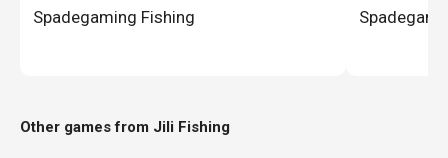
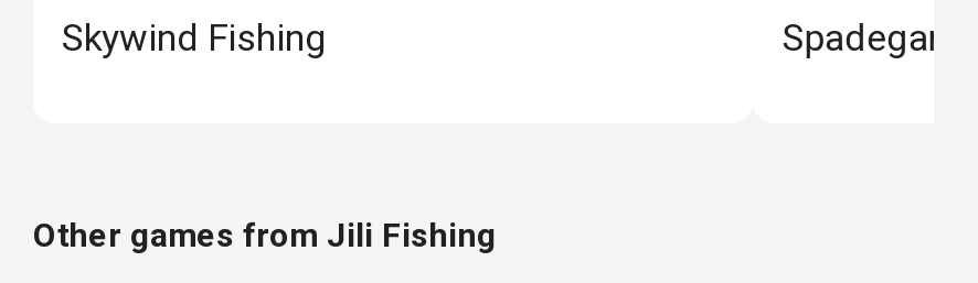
[33,7,195,27] Spadegaming Fishing -> [62,15,327,59] Skywind Fishing

